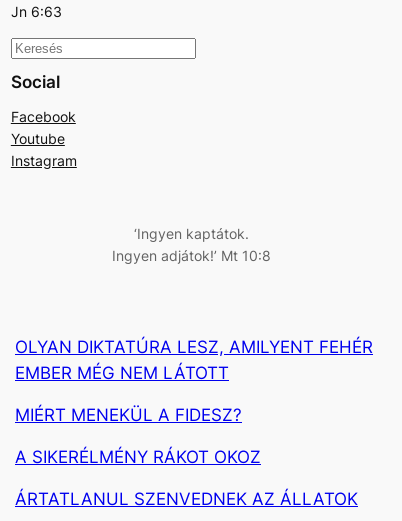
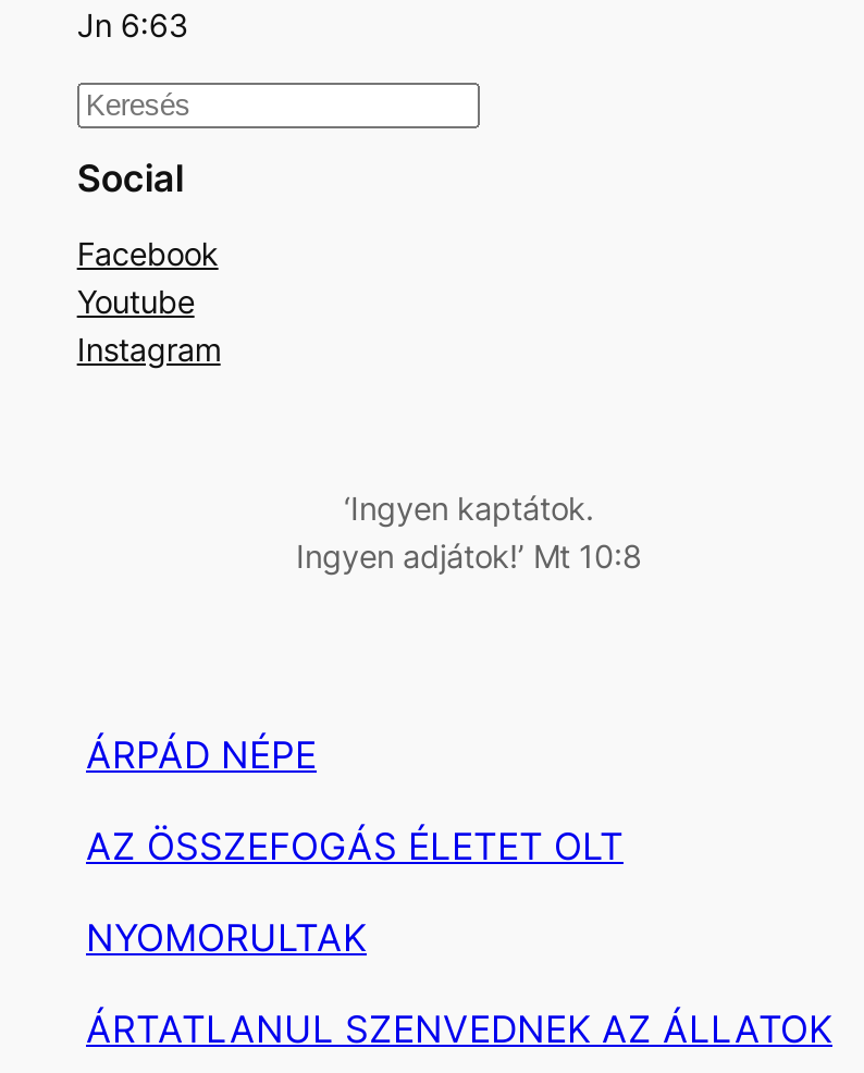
[15,337,373,383] OLYAN DIKTATÚRA LESZ, AMILYENT FEHÉR | EMBER MÉG NEM LÁTOTT -> [86,733,317,776] ÁRPÁD NÉPE
[15,405,242,425] MIÉRT MENEKÜL A FIDESZ? -> [86,824,624,868] AZ ÖSSZEFOGÁS ÉLETET OLT
[15,447,261,467] A SIKERÉLMÉNY RÁKOT OKOZ -> [86,915,367,959] NYOMORULTAK

